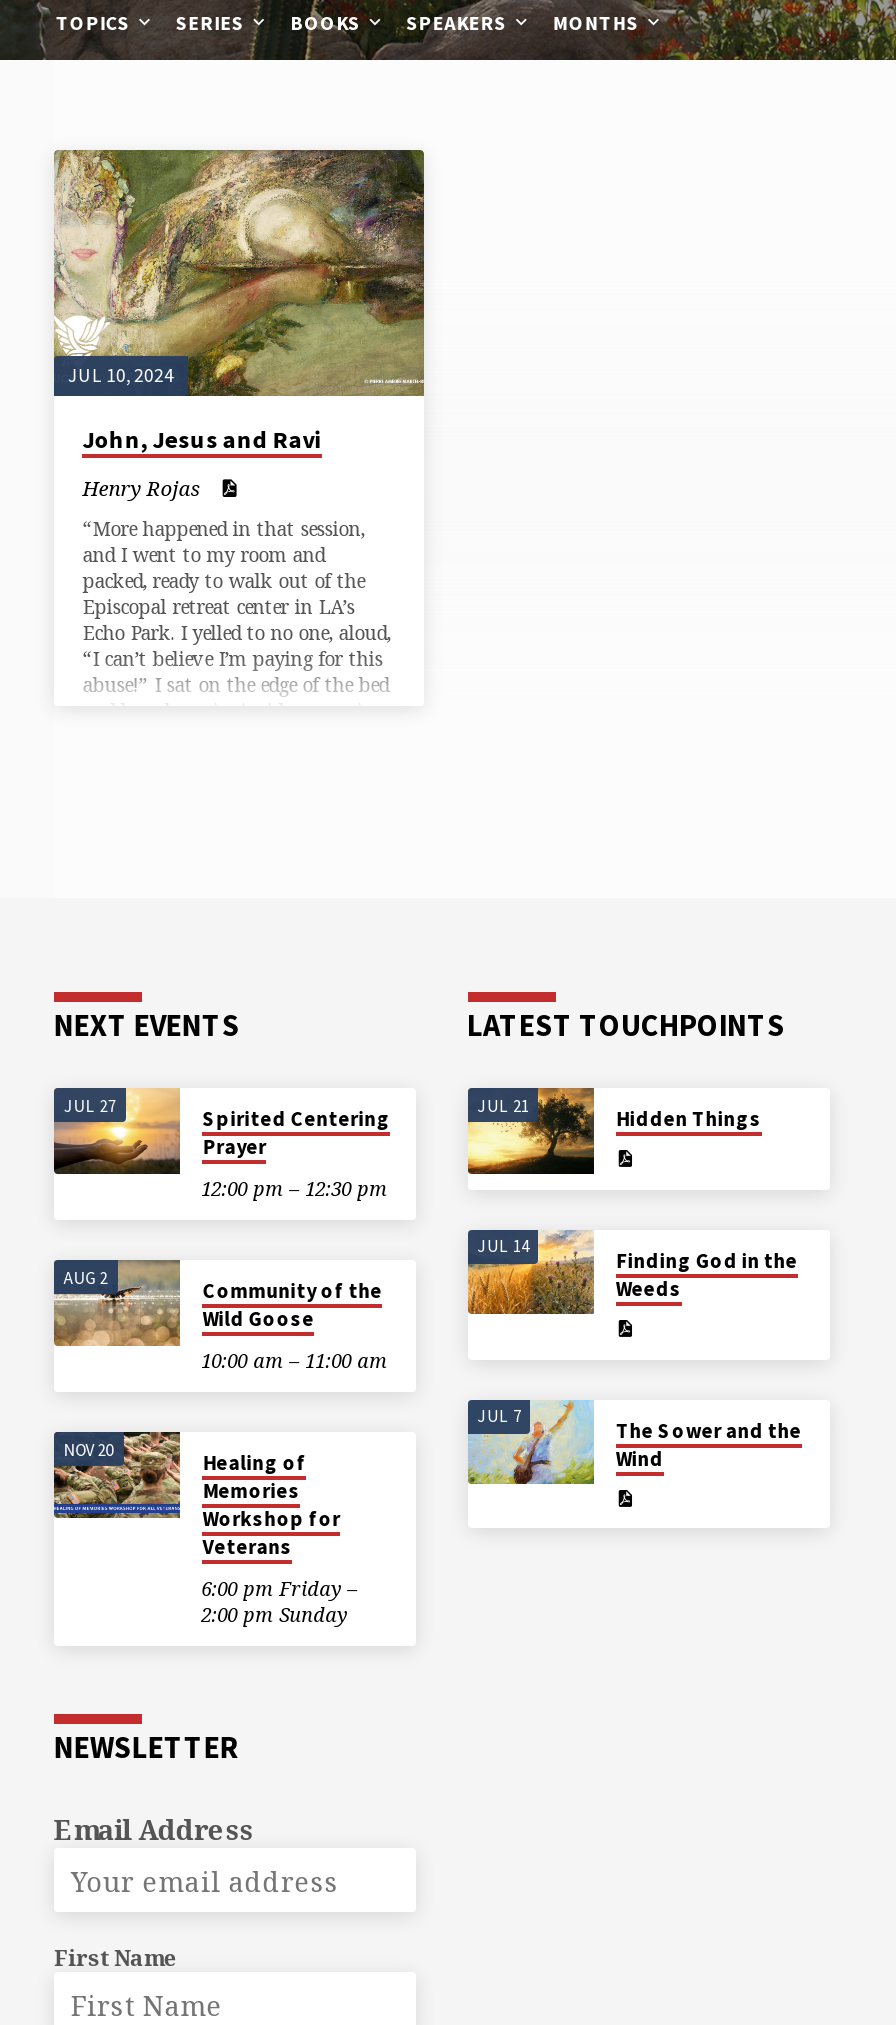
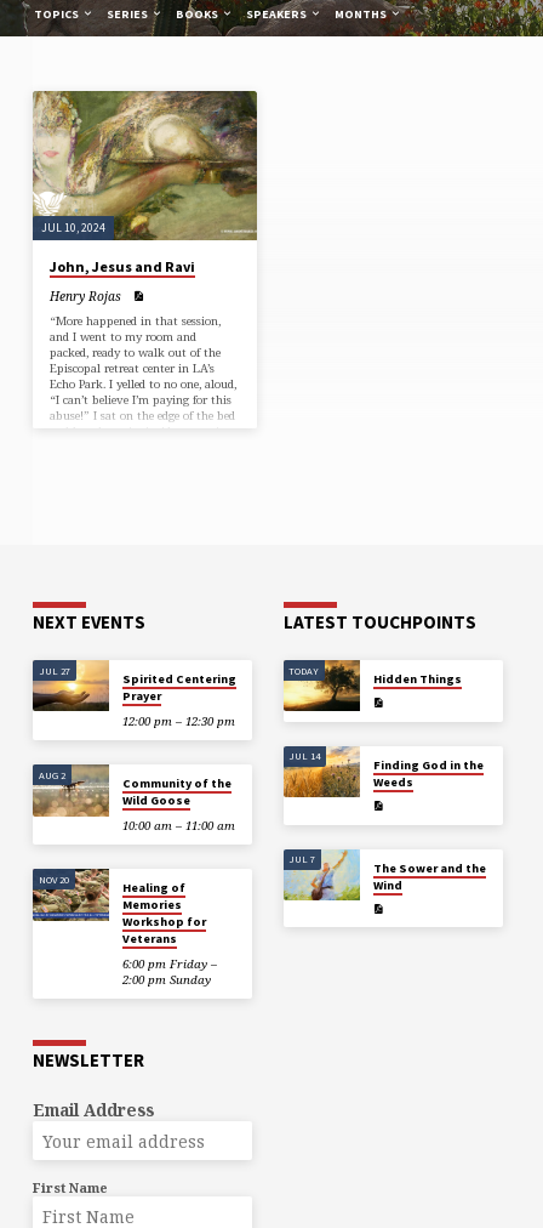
[477,1093,529,1115] JUL 21 -> [289,663,319,677] TODAY

